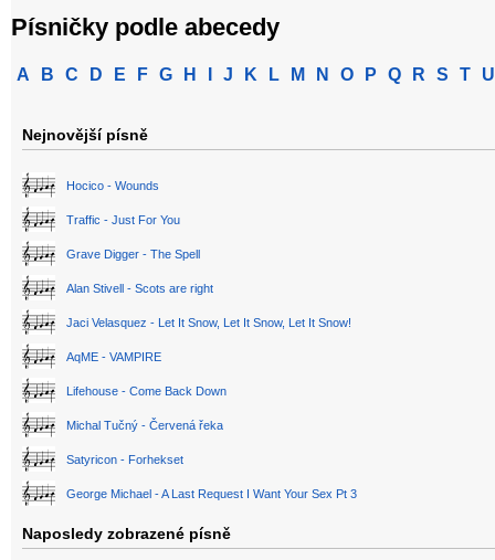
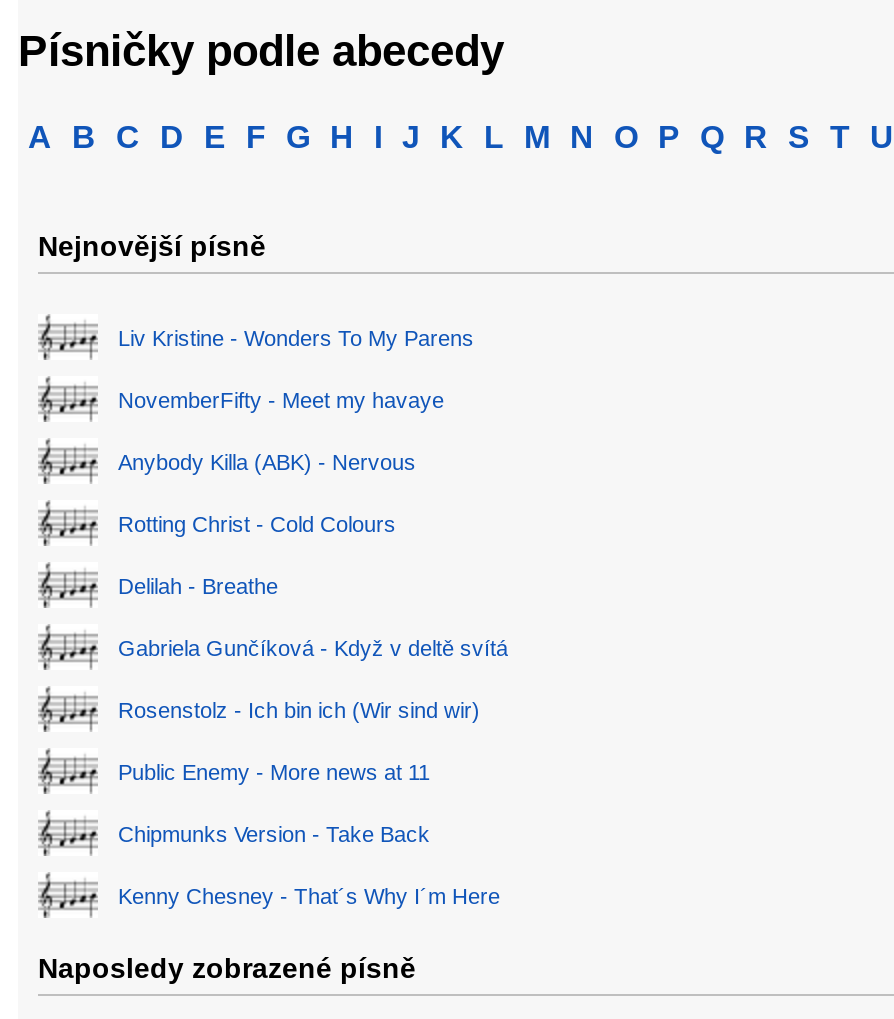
[66,179,159,192] Hocico - Wounds -> [118,326,474,350] Liv Kristine - Wonders To My Parens
[66,213,180,226] Traffic - Just For You -> [118,388,444,412] NovemberFifty - Meet my havaye
[66,247,200,260] Grave Digger - The Spell -> [118,450,416,474] Anybody Killa (ABK) - Nervous
[66,281,213,295] Alan Stivell - Scots are right -> [118,512,396,536] Rotting Christ - Cold Colours
[66,316,351,329] Jaci Velasquez - Let It Snow, Let It Snow, Let It Snow! -> [118,574,278,598] Delilah - Breathe
[66,350,161,363] AqME - VAMPIRE -> [118,636,508,660] Gabriela Gunčíková - Když v deltě svítá
[66,384,227,397] Lifehouse - Come Back Down -> [118,698,480,722] Rosenstolz - Ich bin ich (Wir sind wir)
[66,418,223,432] Michal Tučný - Červená řeka -> [118,760,430,784] Public Enemy - More news at 11
[66,453,183,466] Satyricon - Forhekset -> [118,822,430,846] Chipmunks Version - Take Back
[66,487,357,500] George Michael - A Last Request I Want Your Sex Pt 3 -> [118,884,500,908] Kenny Chesney - That´s Why I´m Here

